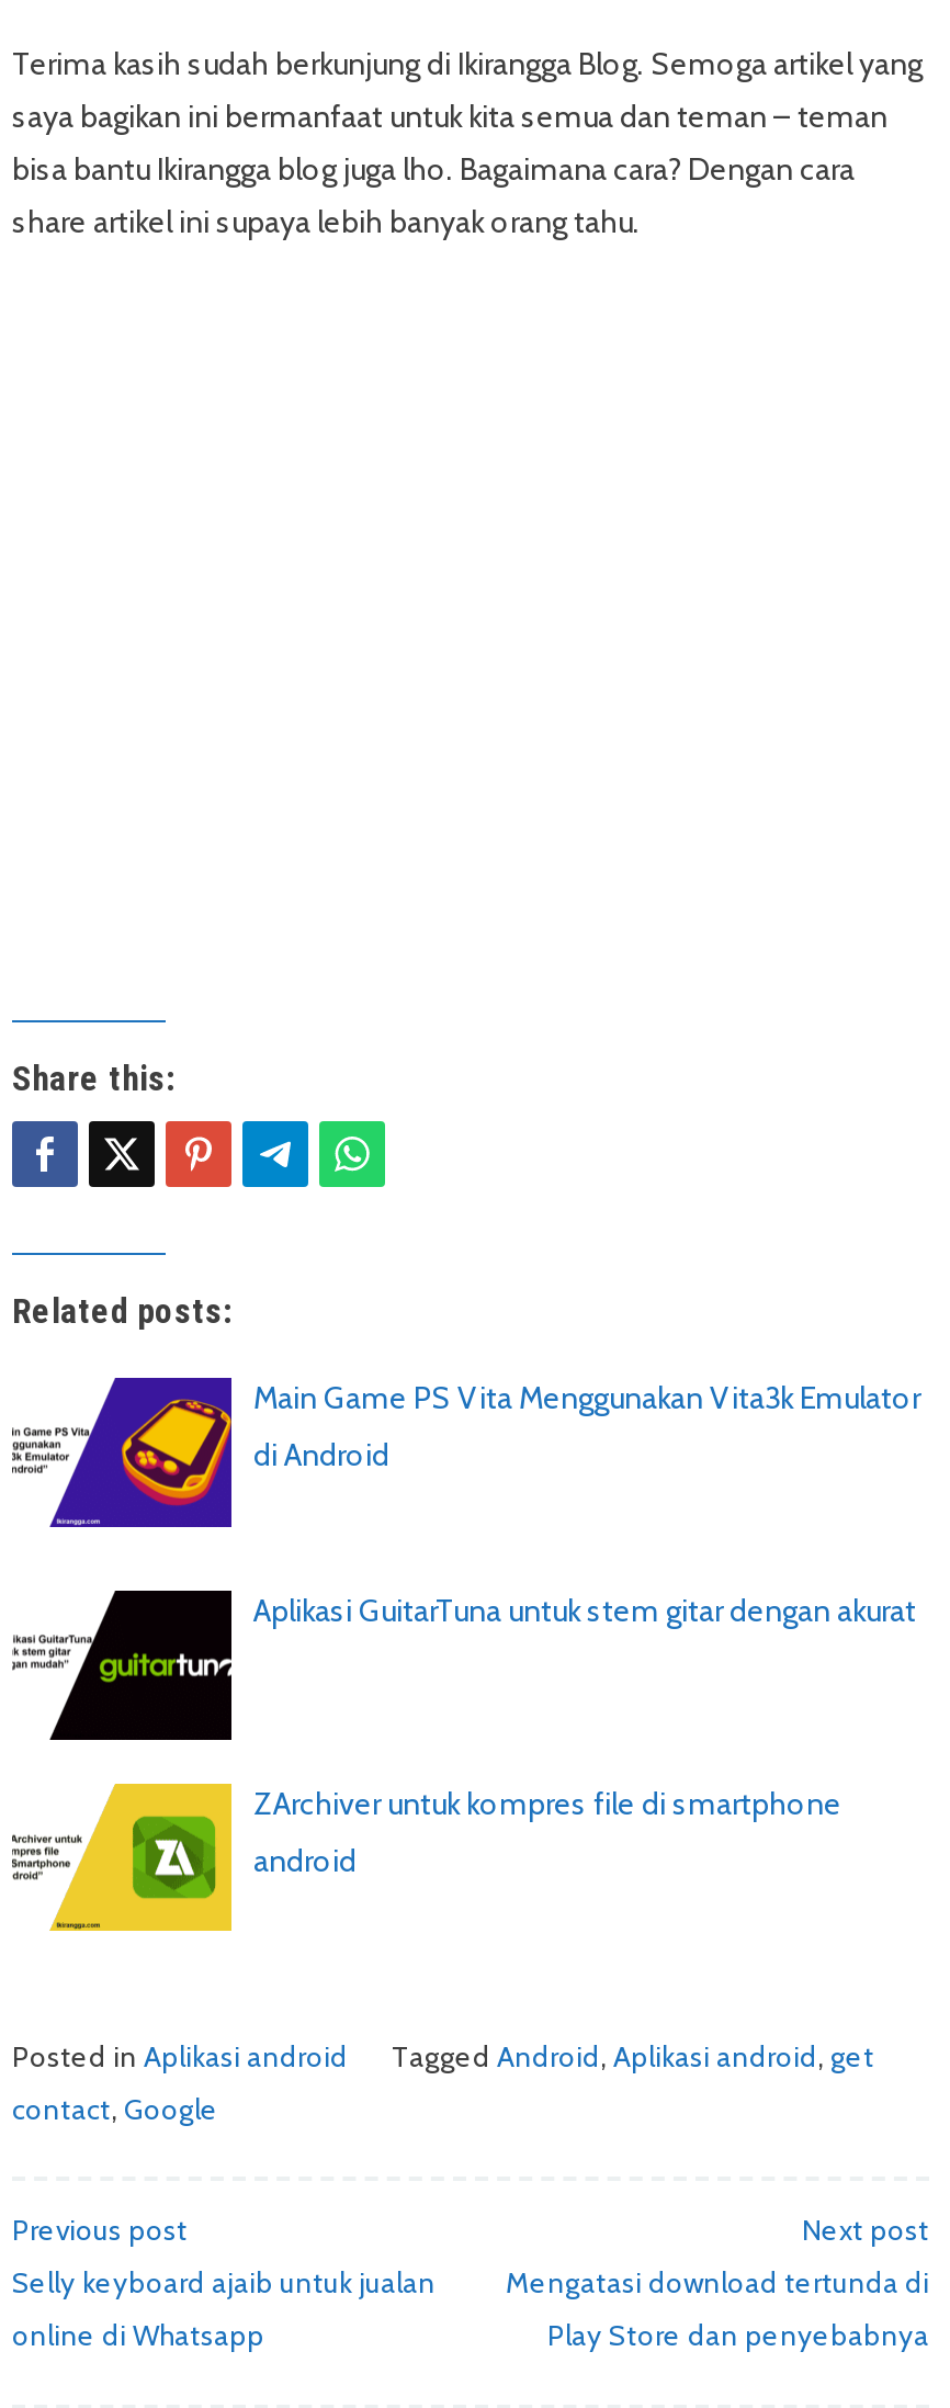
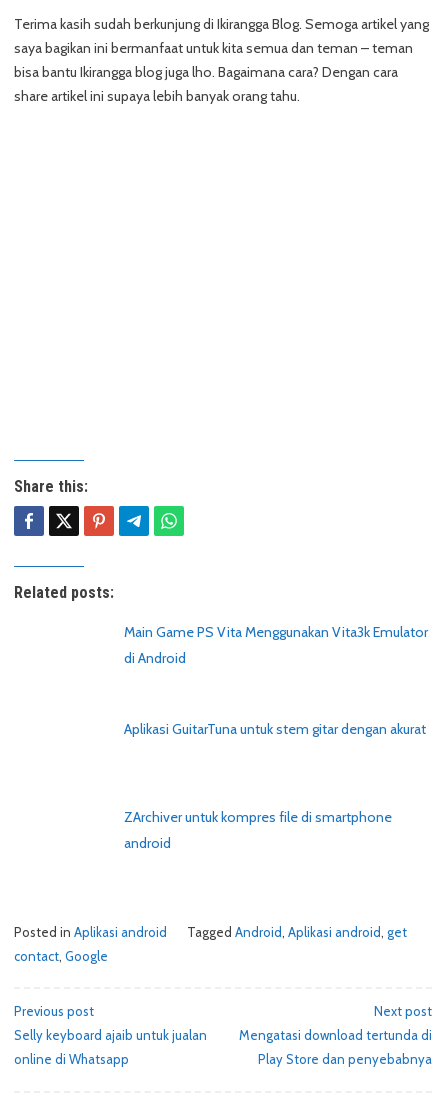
[10,1376,234,1529] [image] -> none
[10,1589,234,1742] [image] -> none
[10,1782,234,1933] [image] -> none

